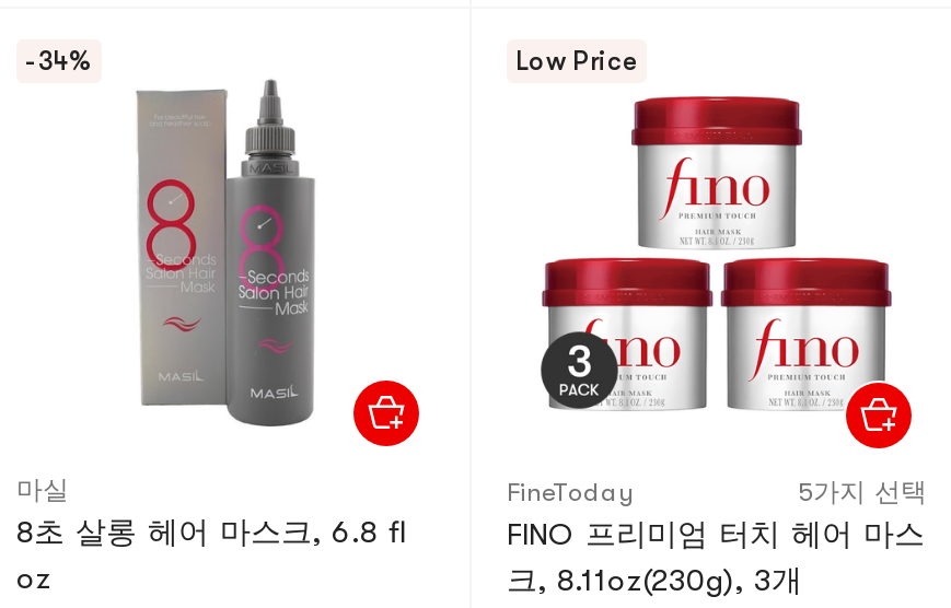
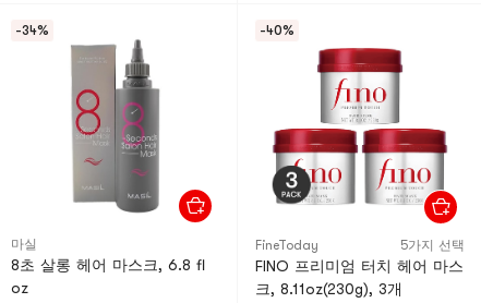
[515,46,638,77] Low Price -> [260,23,294,38] -40%

